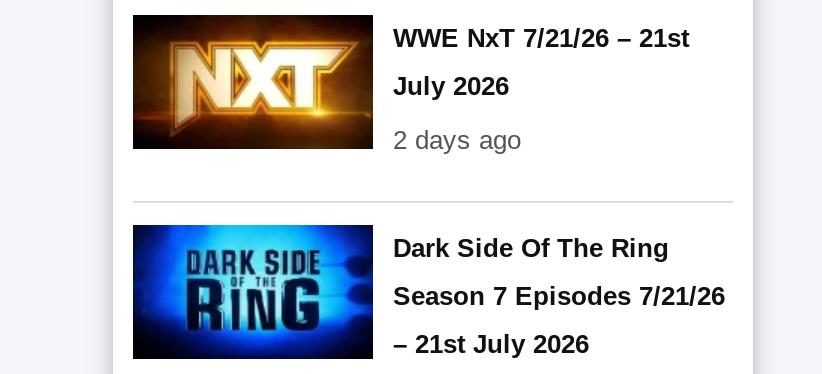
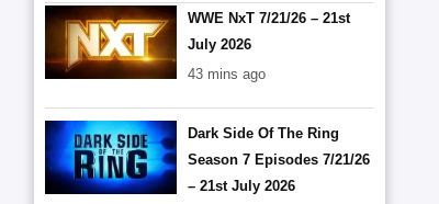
[393,125,521,155] 2 days ago -> [188,66,266,82] 43 mins ago

